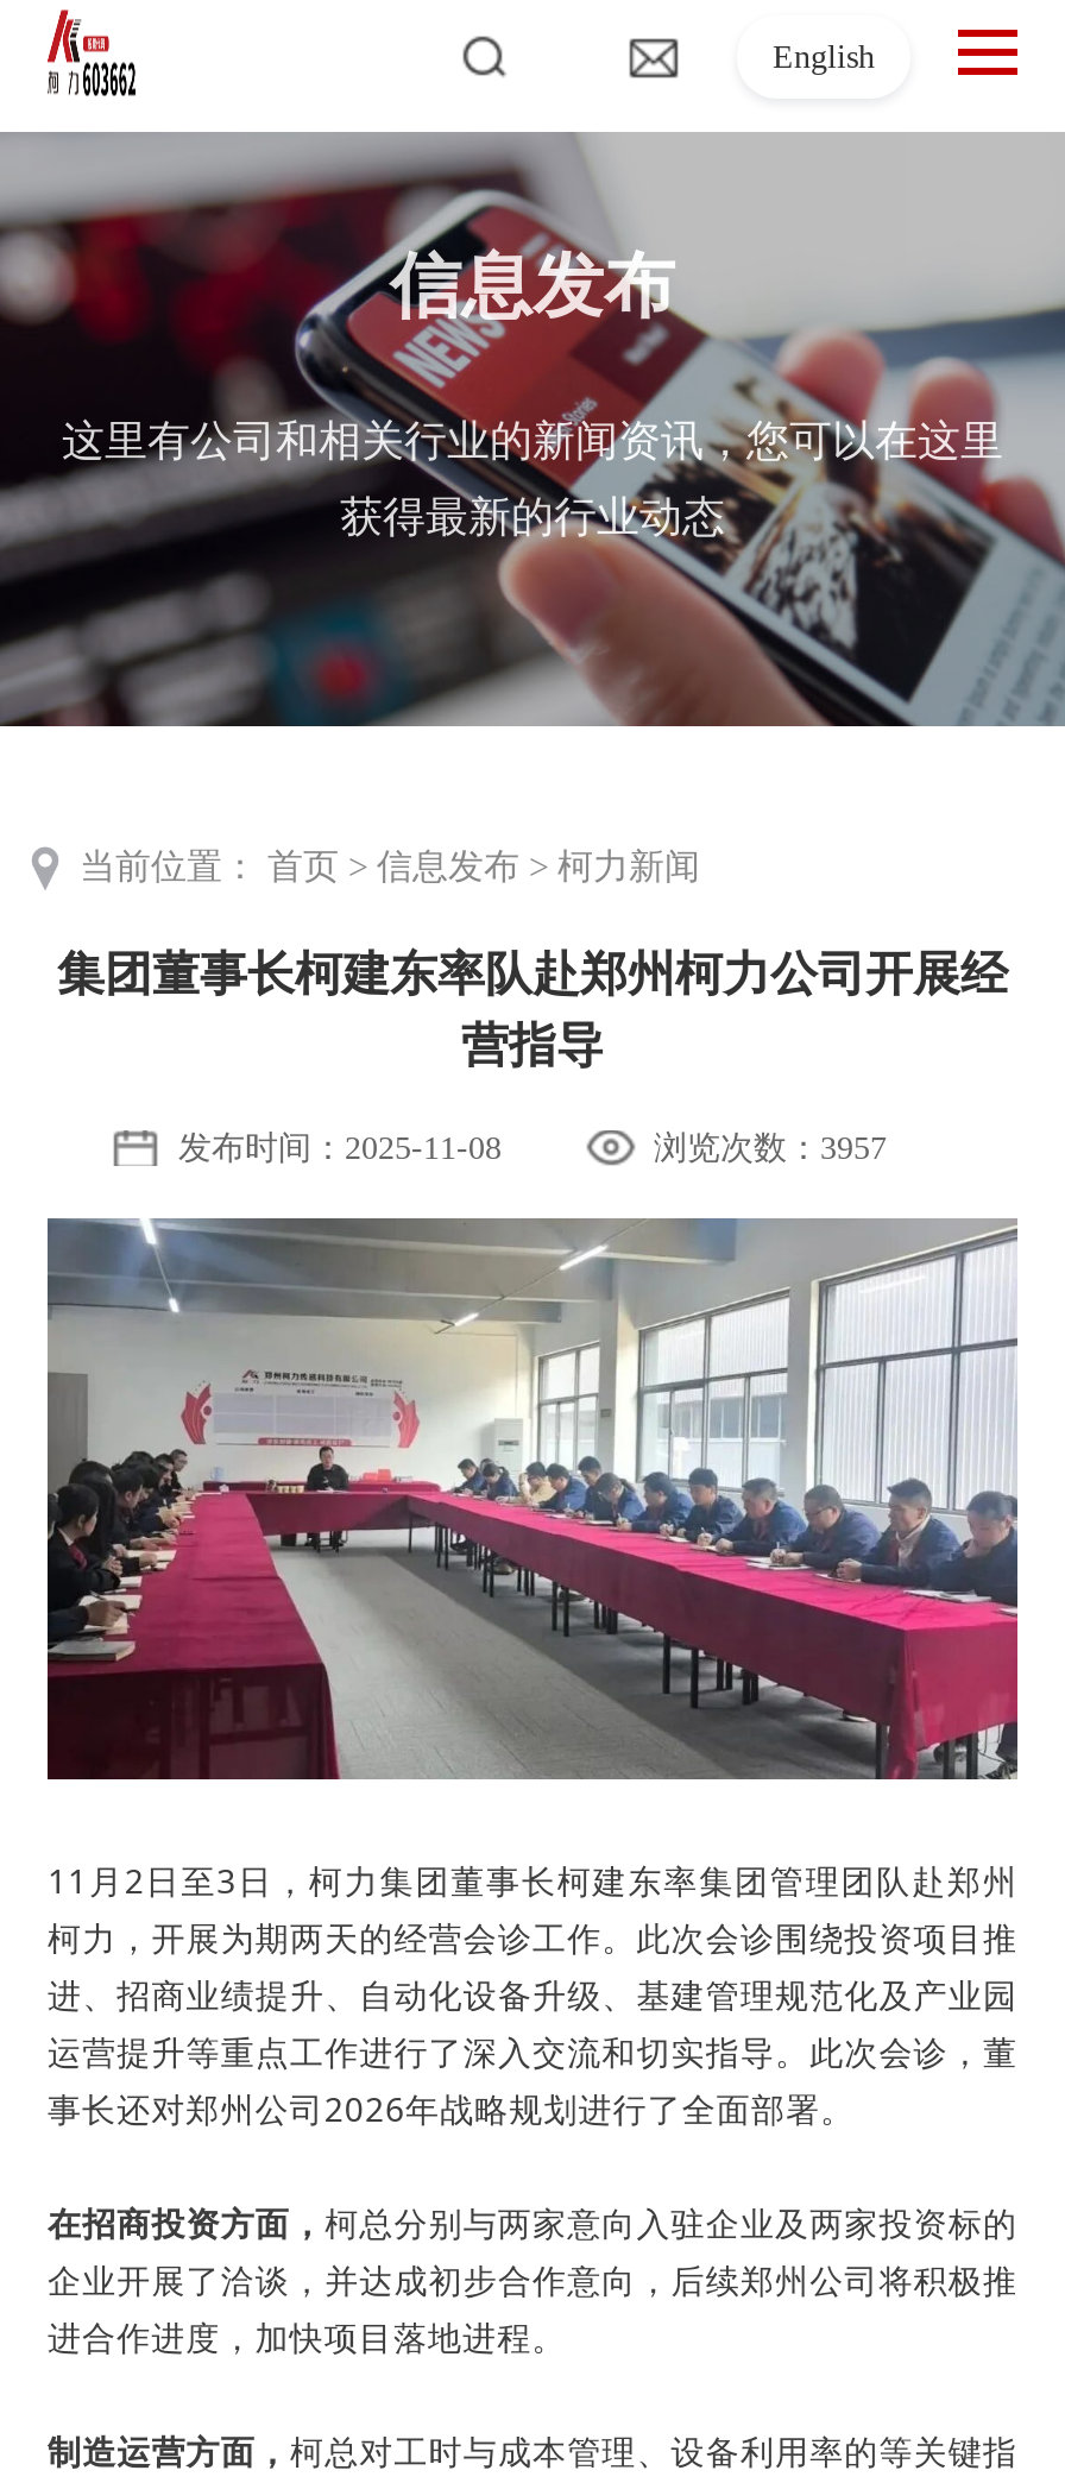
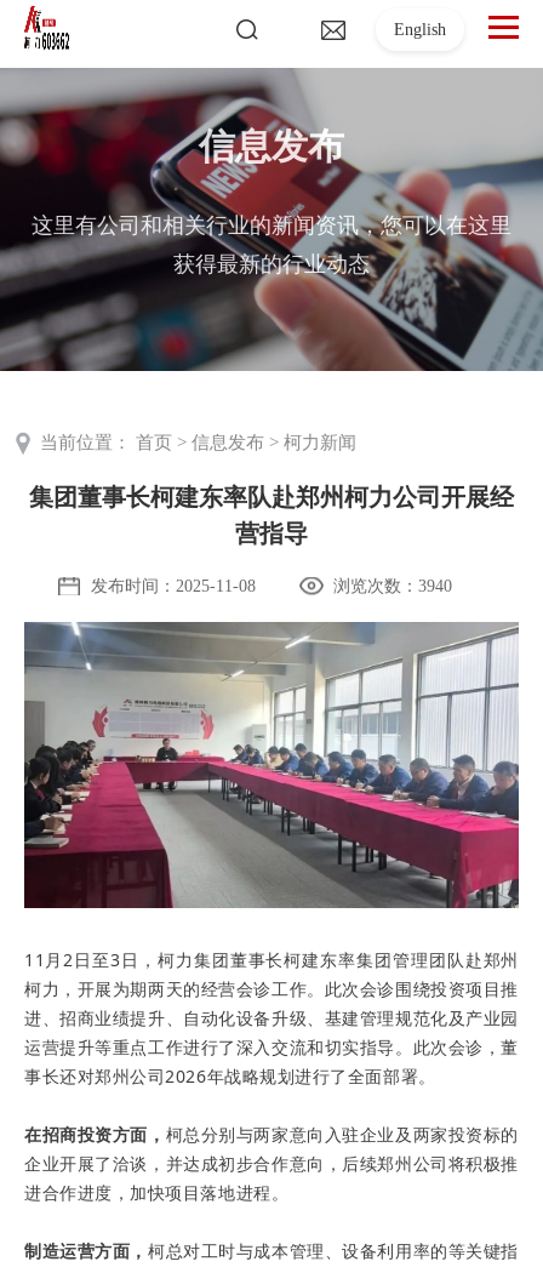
[654,1130,887,1166] 浏览次数：3957 -> [333,577,452,595] 浏览次数：3940

